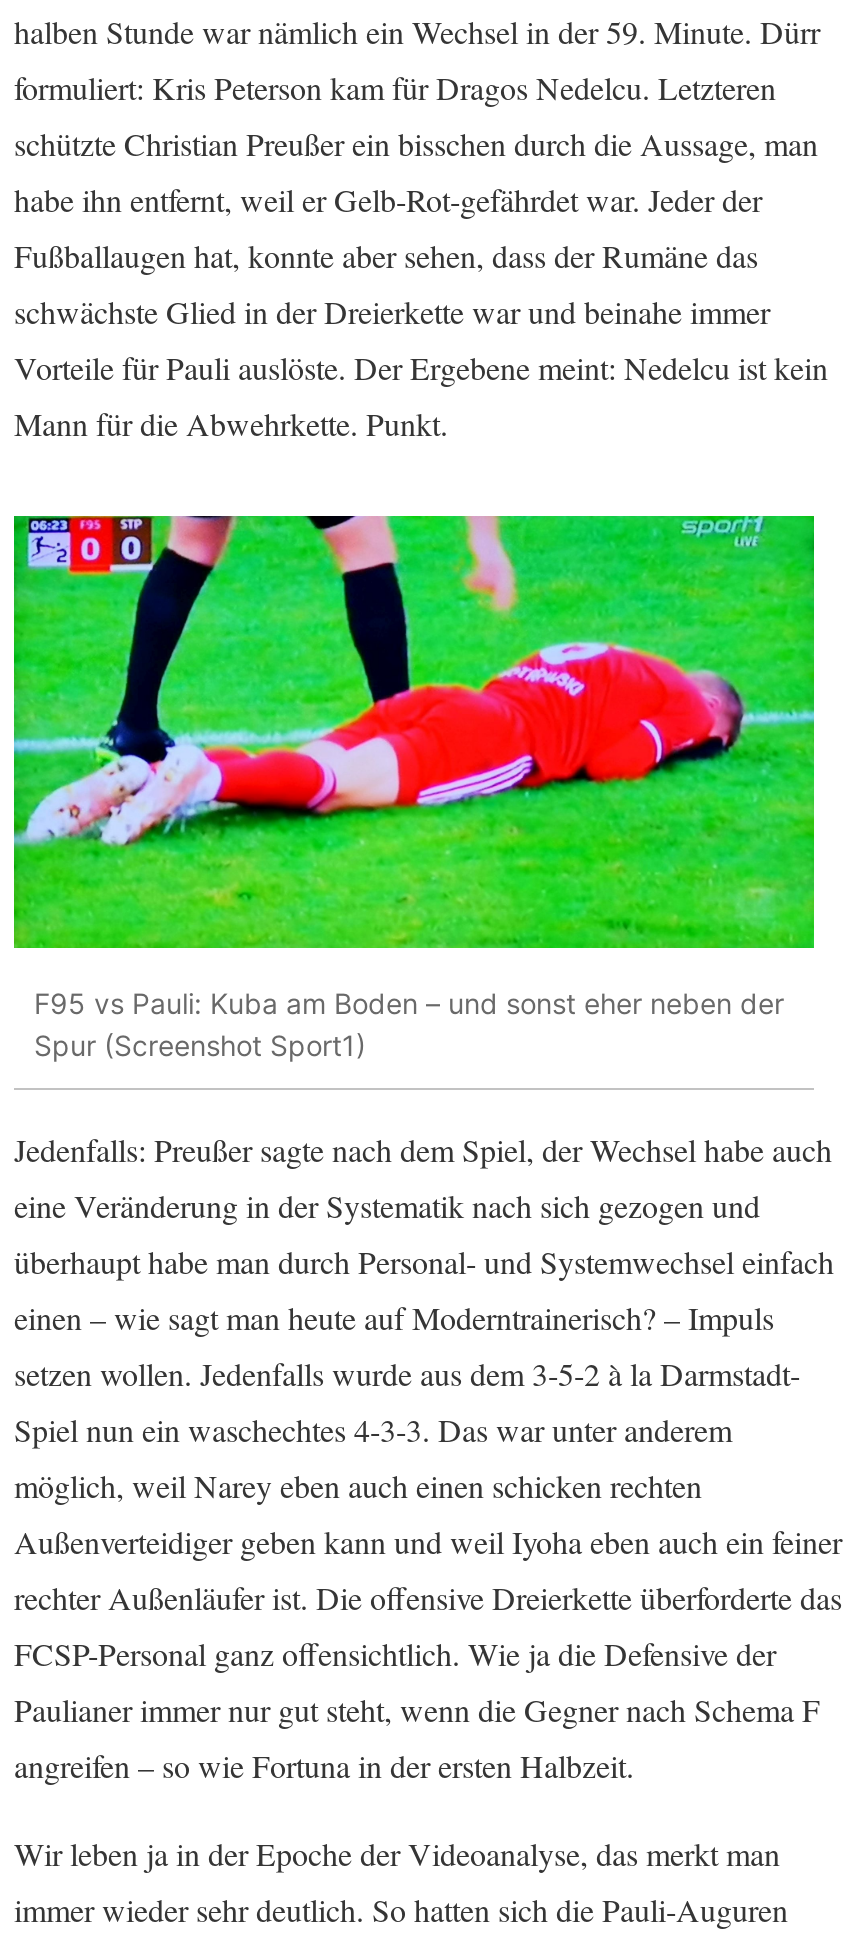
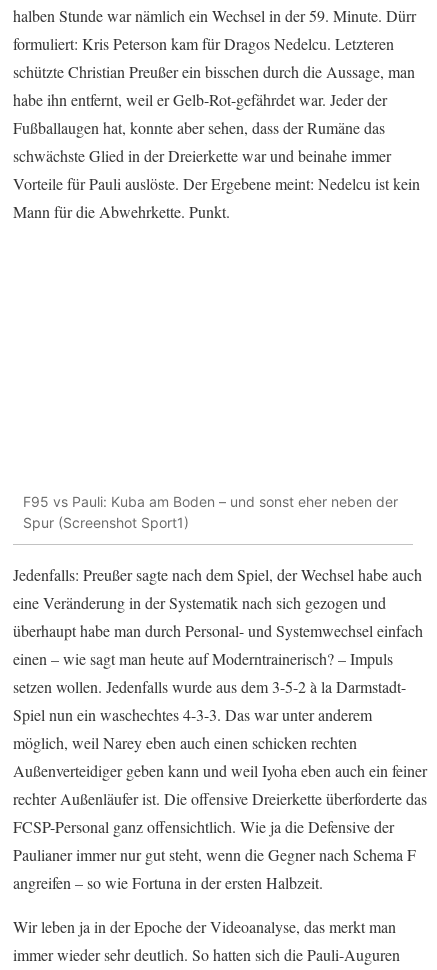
[12,514,816,950] [image] -> none

